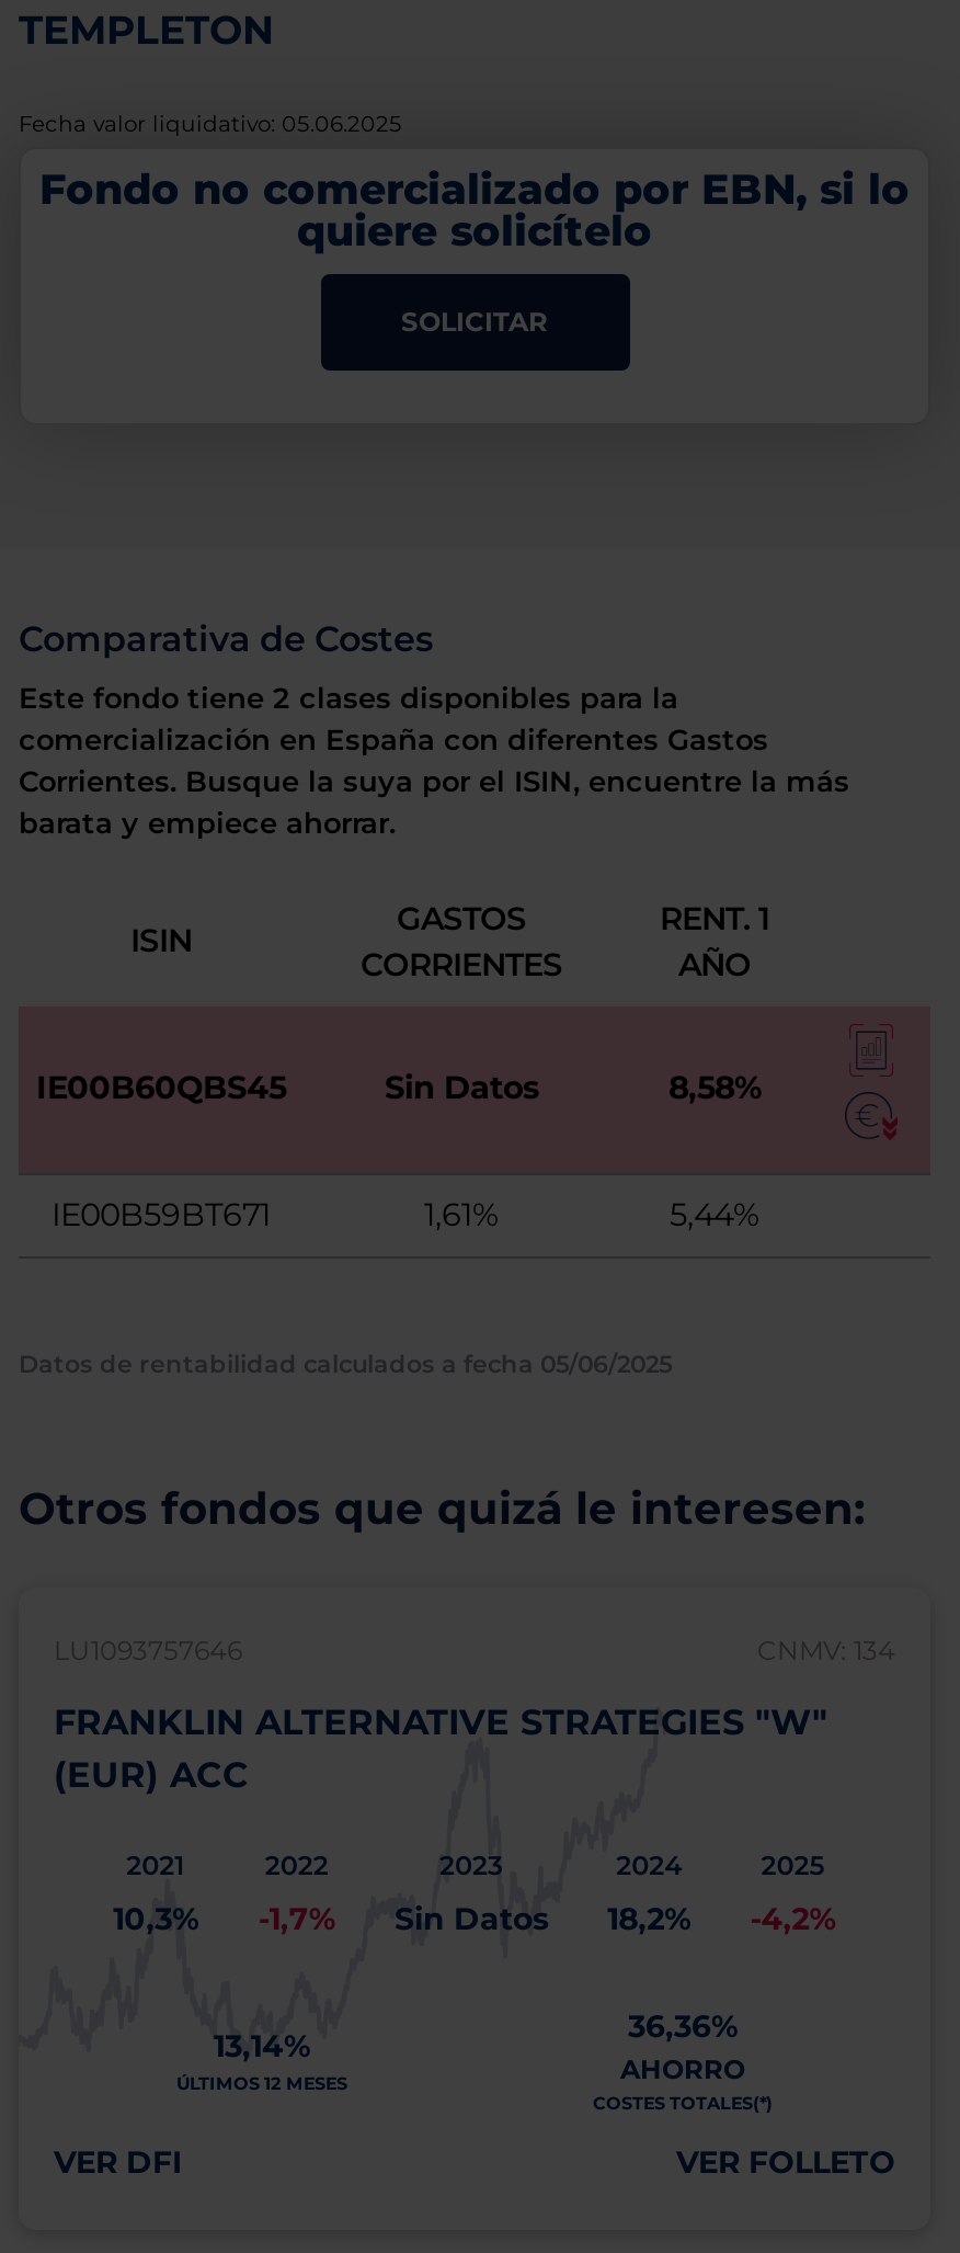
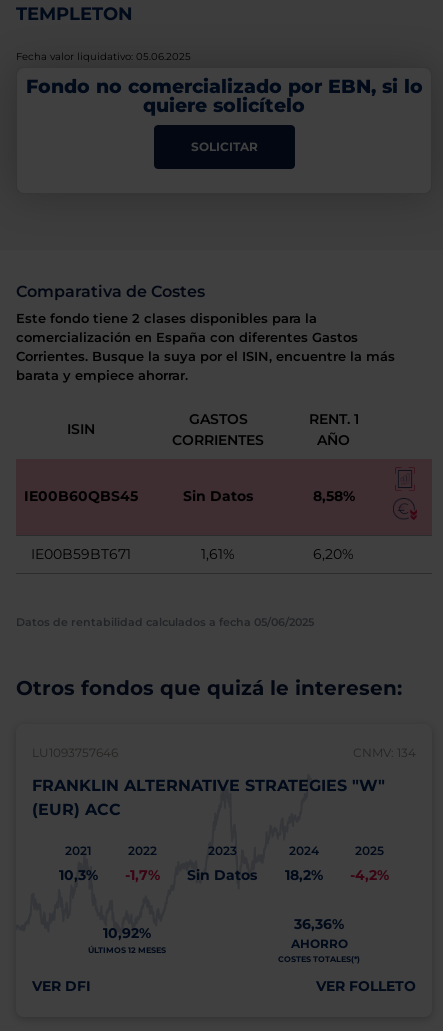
[670,1195,759,1234] 5,44% -> [313,545,354,563] 6,20%
[214,2026,310,2066] 13,14% -> [103,924,151,942] 10,92%

